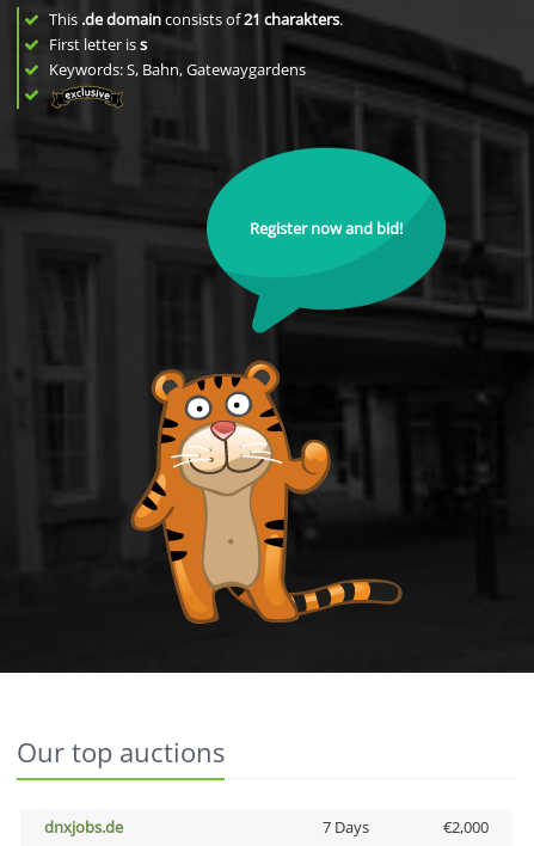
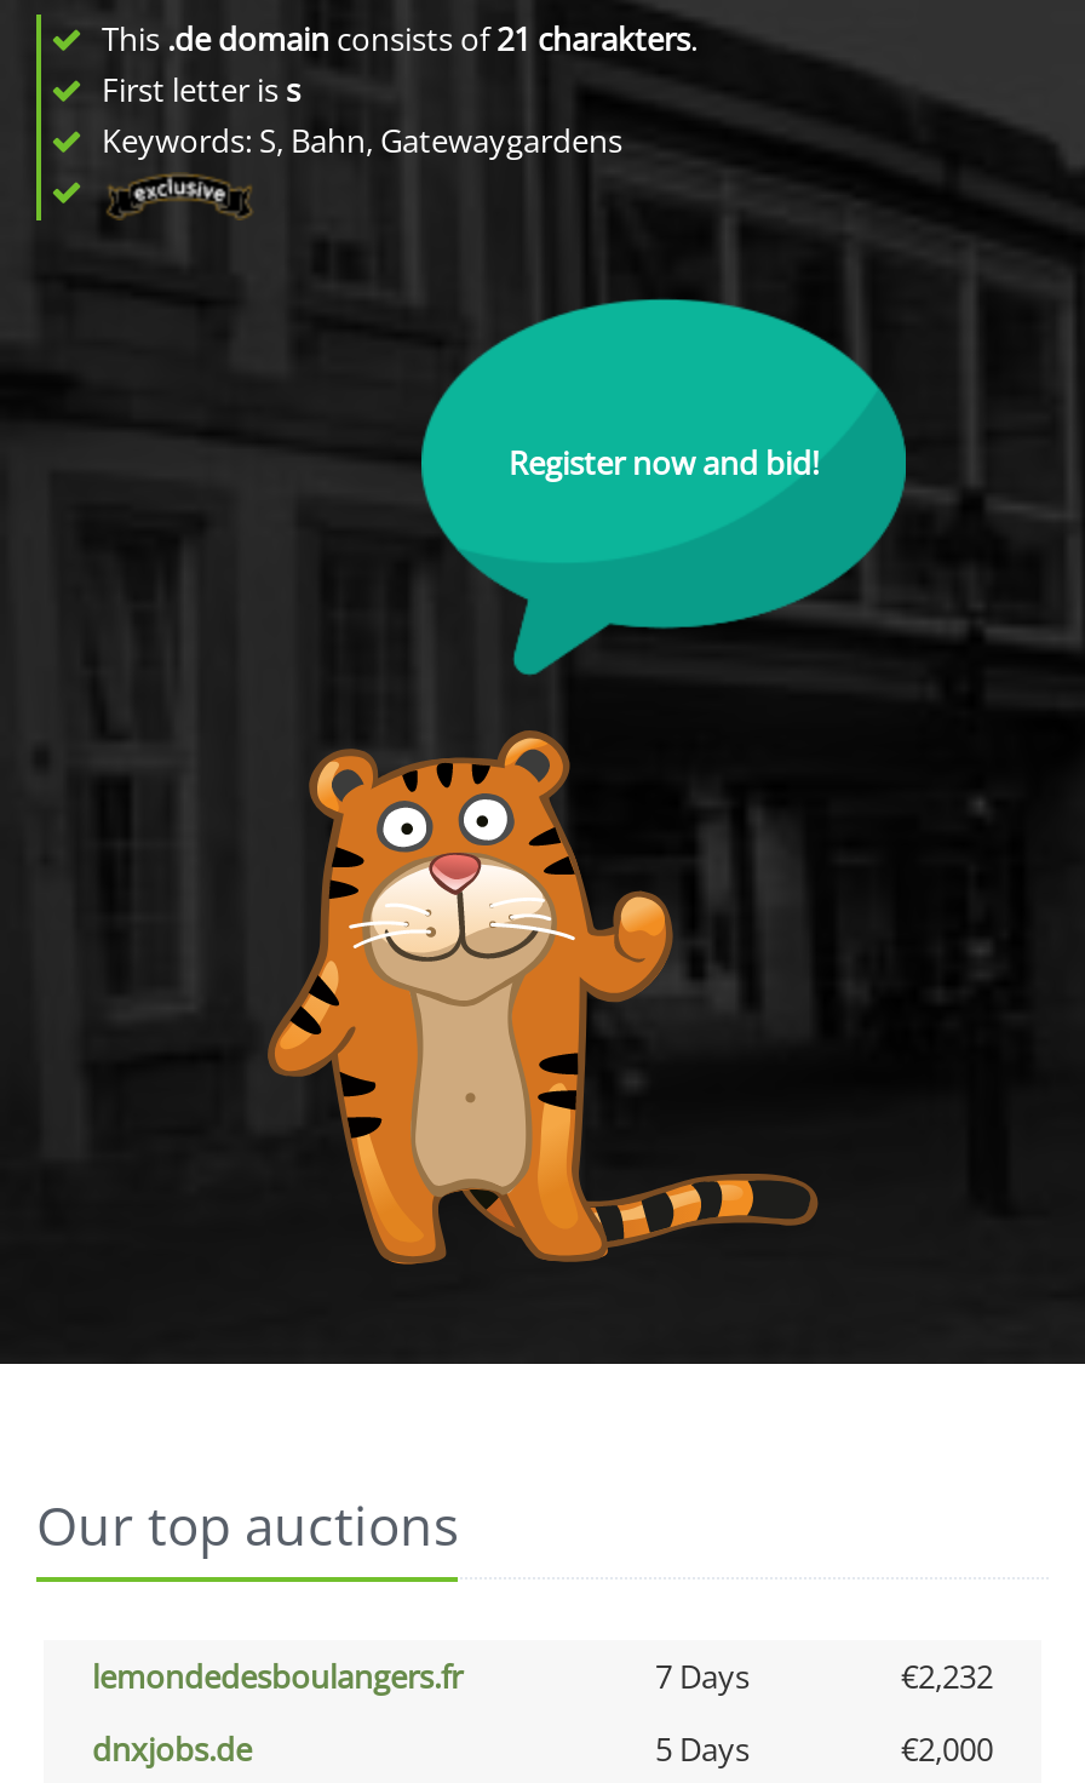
none -> [92,1653,993,1697] lemondedesboulangers.fr | 7 Days | €2,232
[322,816,369,837] 7 Days -> [655,1726,750,1770] 5 Days

